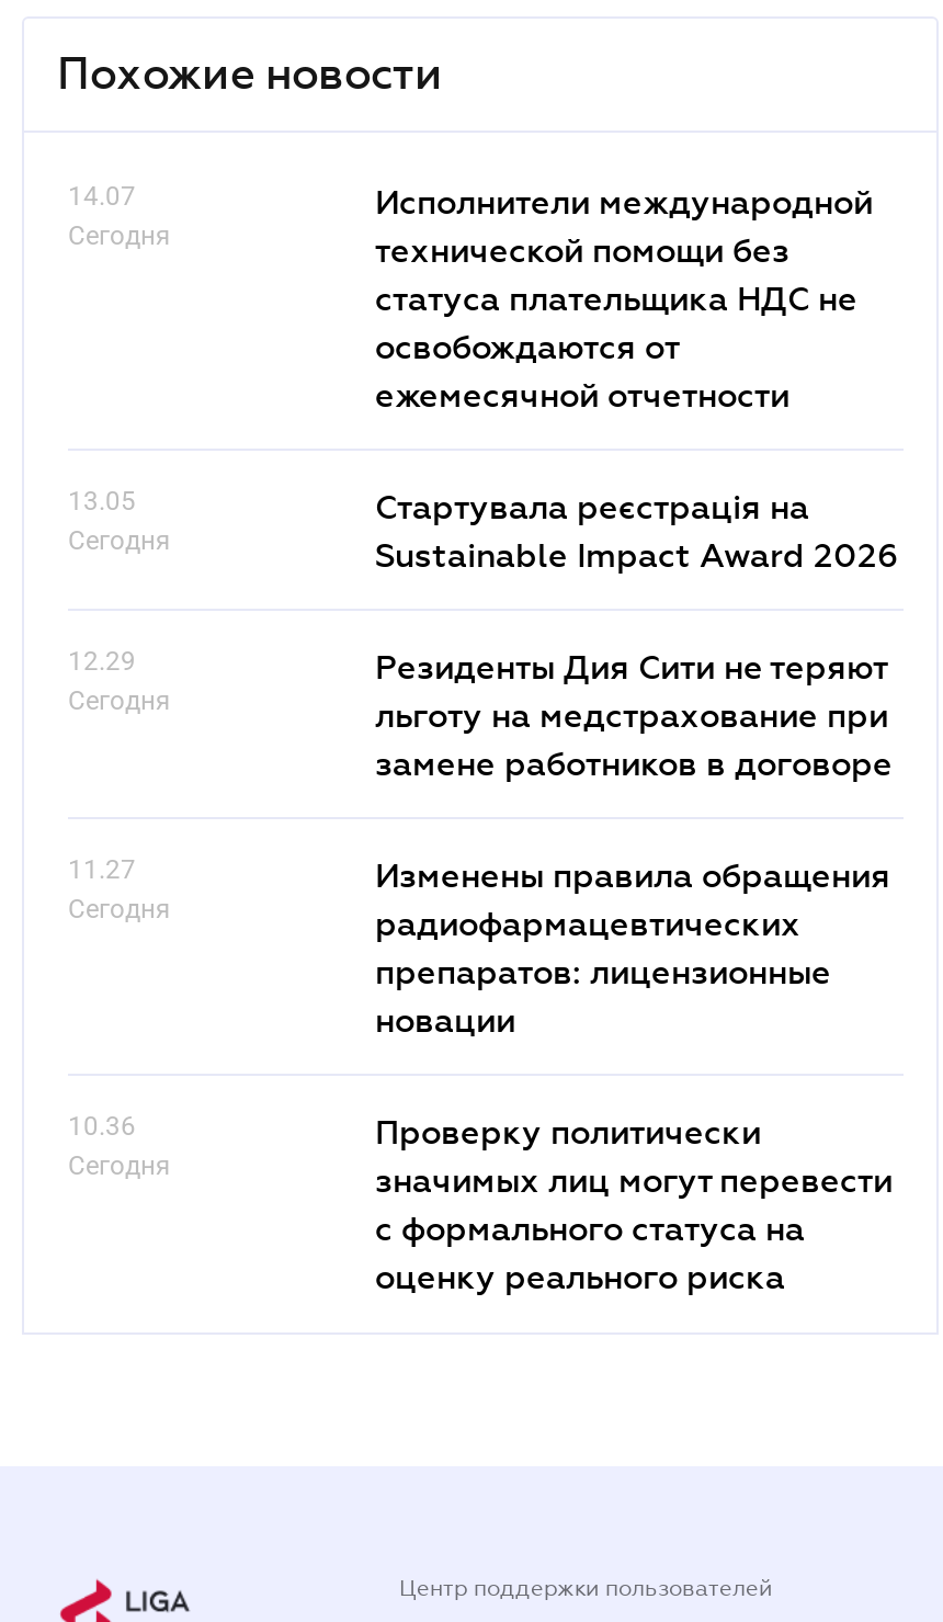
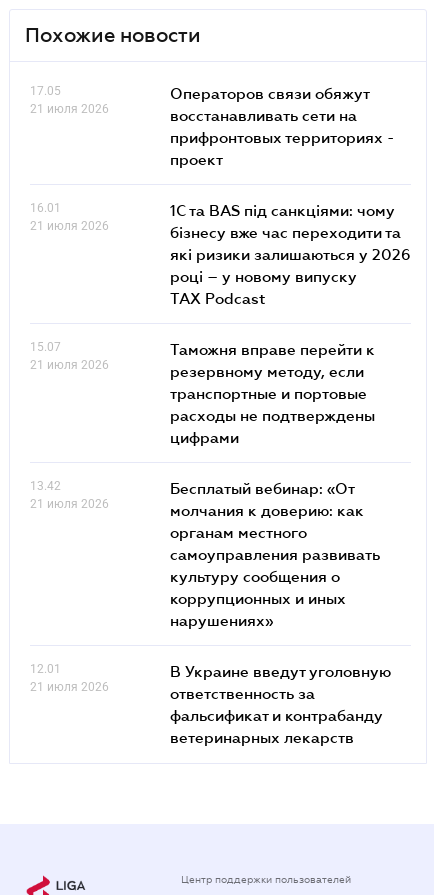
[68,180,171,250] 14.07 | Сегодня -> [30,84,109,116] 17.05 | 21 июля 2026
[375,180,873,413] Исполнители международной | технической помощи без | статуса плательщика НДС не | освобождаются от | ежемесячной отчетности -> [170,84,394,168] Операторов связи обяжут | восстанавливать сети на | прифронтовых территориях - | проект
[68,485,171,555] 13.05 | Сегодня -> [30,201,109,233] 16.01 | 21 июля 2026
[375,485,899,573] Стартувала реєстрація на | Sustainable Impact Award 2026 -> [170,201,411,307] 1С та BAS під санкціями: чому | бізнесу вже час переходити та | які ризики залишаються у 2026 | році – у новому випуску | TAX Podcast
[68,645,171,715] 12.29 | Сегодня -> [30,340,109,372] 15.07 | 21 июля 2026
[375,645,893,781] Резиденты Дия Сити не теряют | льготу на медстрахование при | замене работников в договоре -> [170,340,375,446] Таможня вправе перейти к | резервному методу, если | транспортные и портовые | расходы не подтверждены | цифрами
[68,854,171,924] 11.27 | Сегодня -> [30,479,109,511] 13.42 | 21 июля 2026
[375,854,890,1038] Изменены правила обращения | радиофармацевтических | препаратов: лицензионные | новации -> [170,479,380,629] Бесплатый вебинар: «От | молчания к доверию: как | органам местного | самоуправления развивать | культуру сообщения о | коррупционных и иных | нарушениях»
[68,1110,171,1180] 10.36 | Сегодня -> [30,662,109,694] 12.01 | 21 июля 2026
[375,1110,893,1295] Проверку политически | значимых лиц могут перевести | с формального статуса на | оценку реального риска -> [170,662,391,746] В Украине введут уголовную | ответственность за | фальсификат и контрабанду | ветеринарных лекарств

